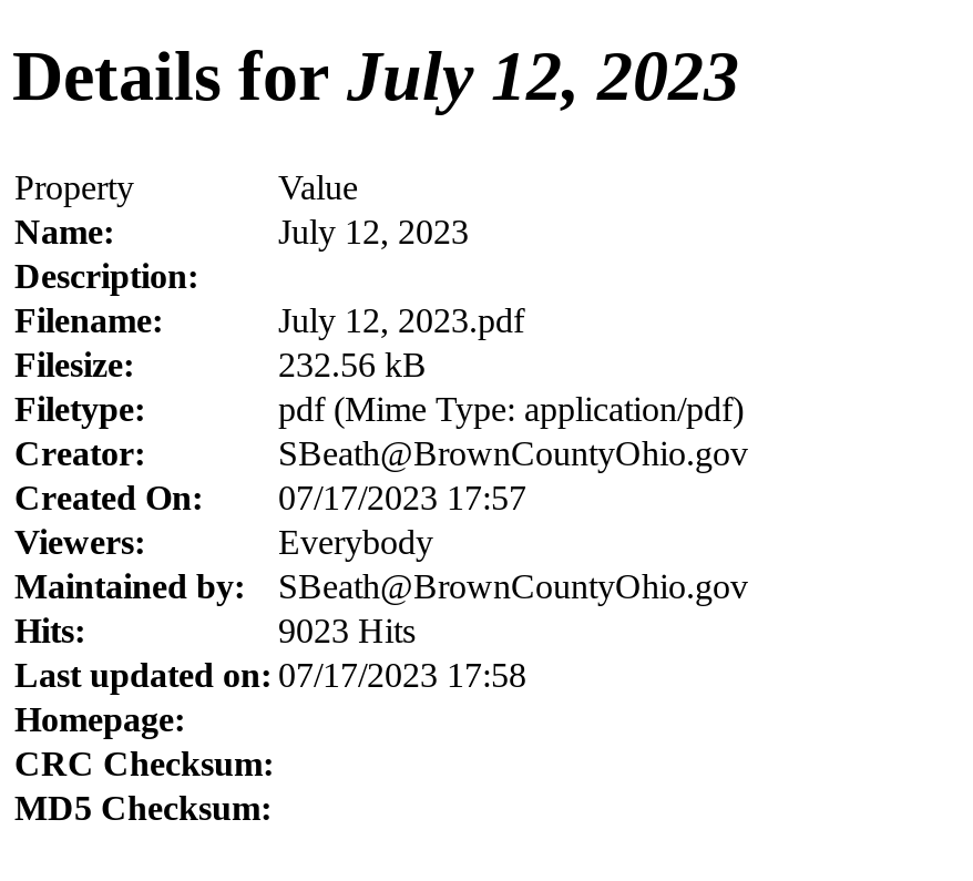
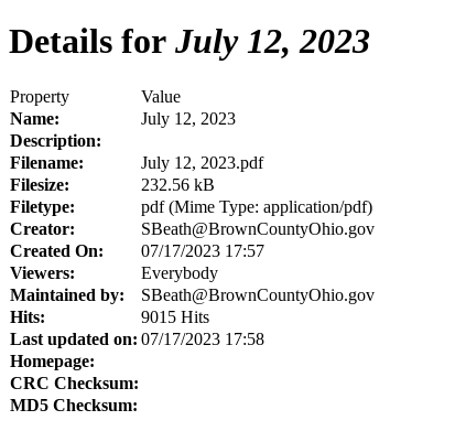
[278,611,416,649] 9023 Hits -> [141,307,209,326] 9015 Hits

